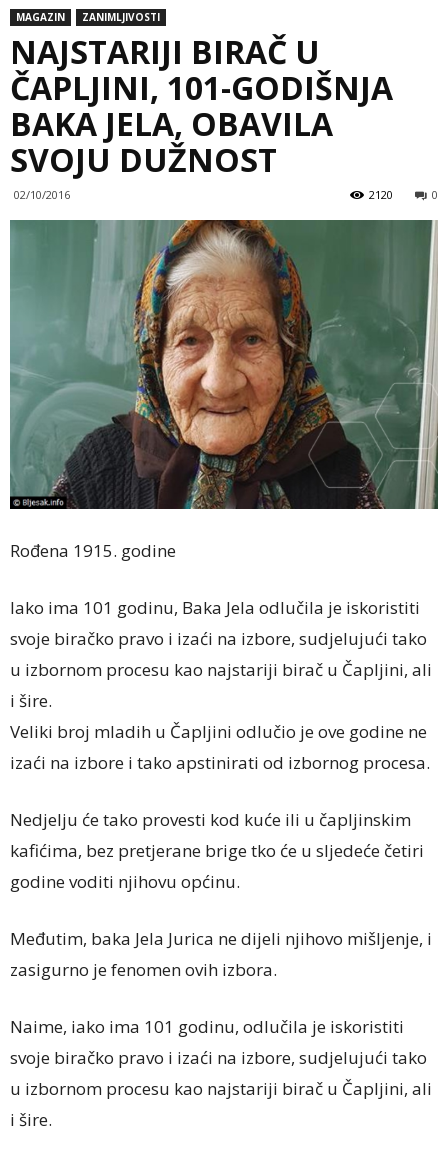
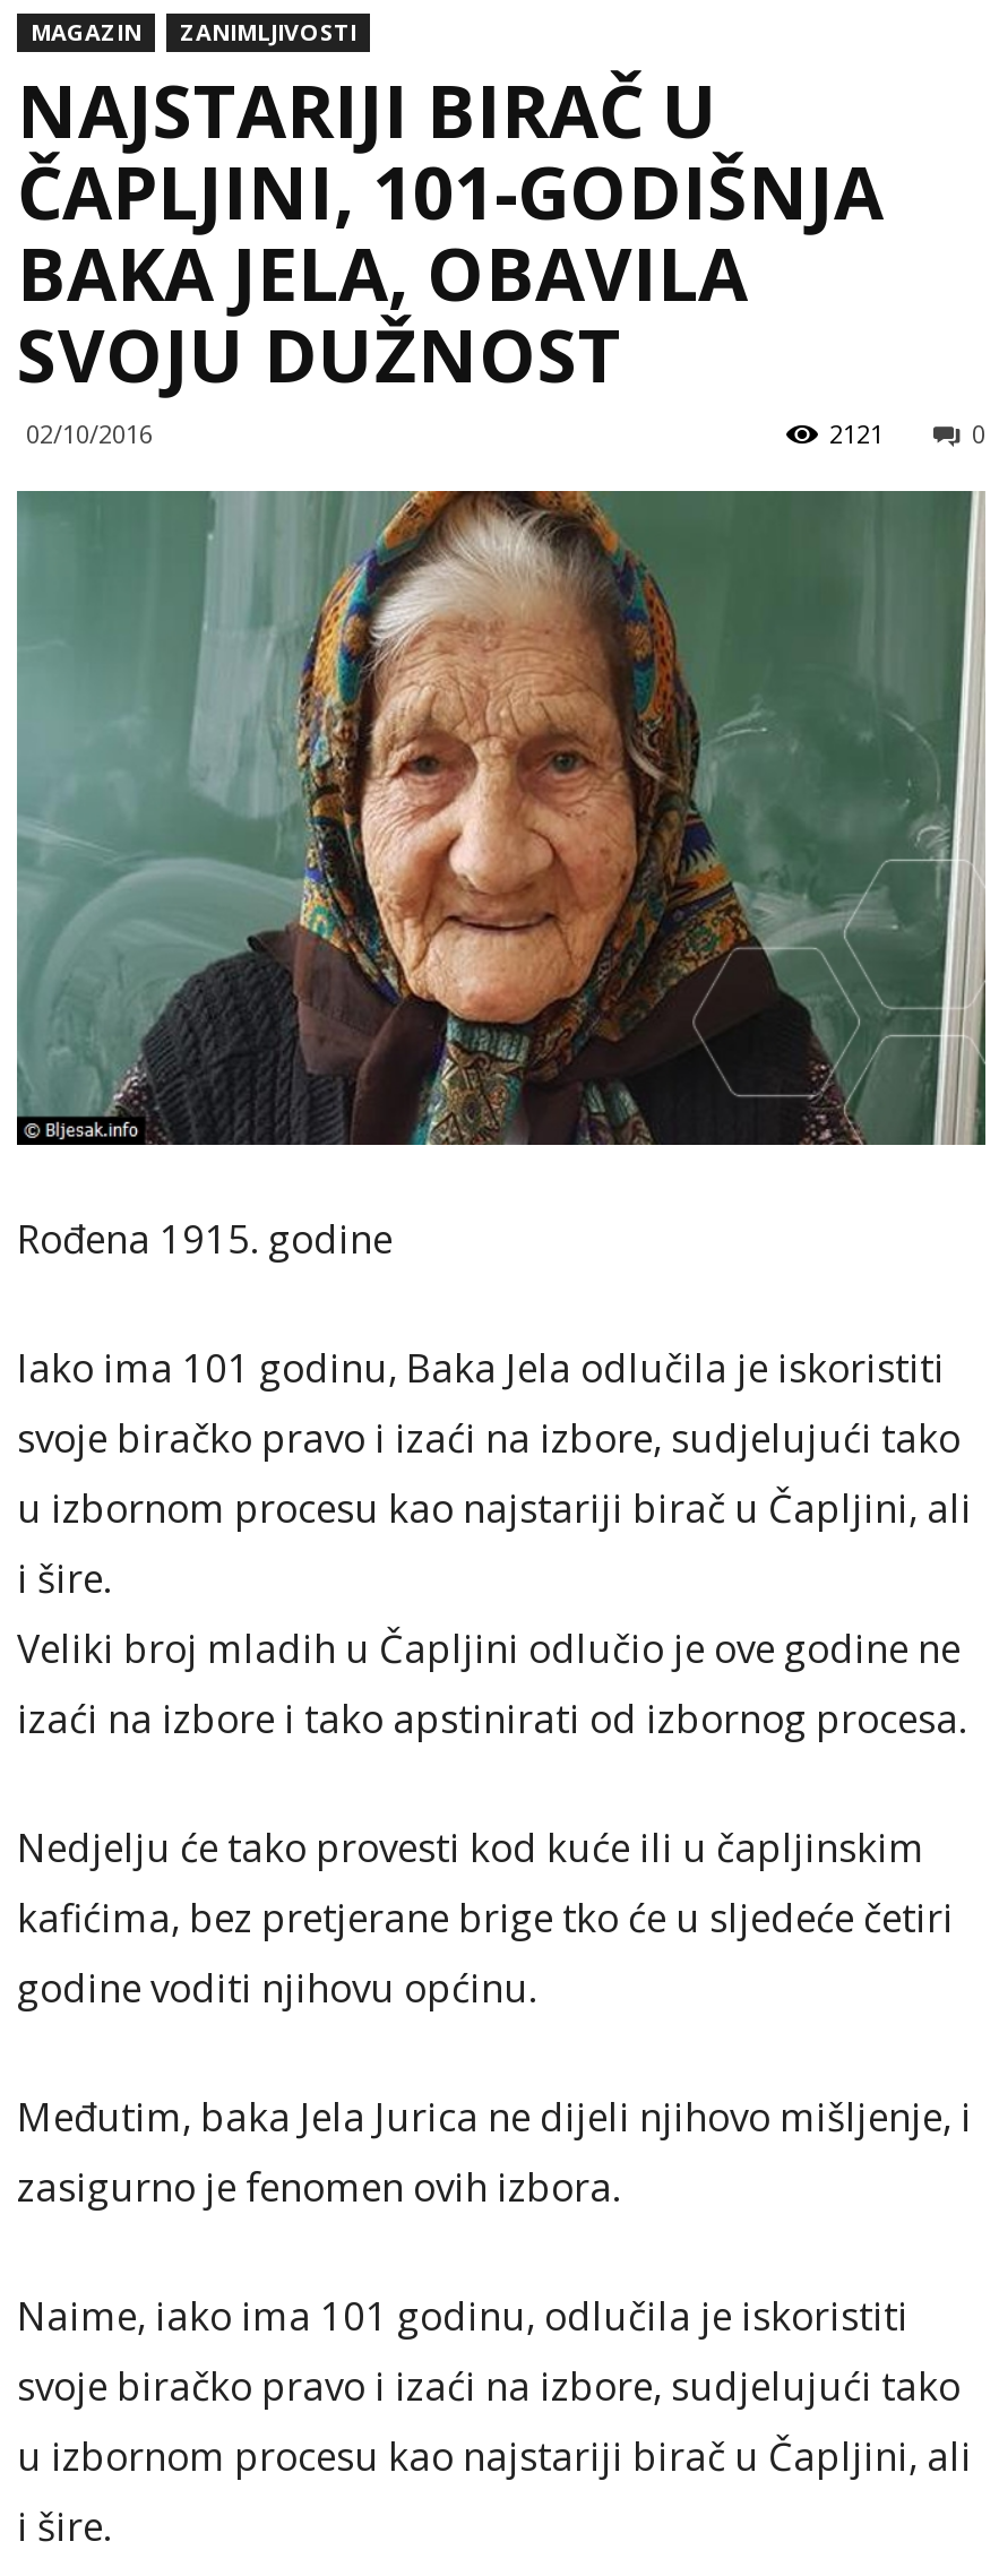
[369,187,393,202] 2120 -> [829,416,884,450] 2121

